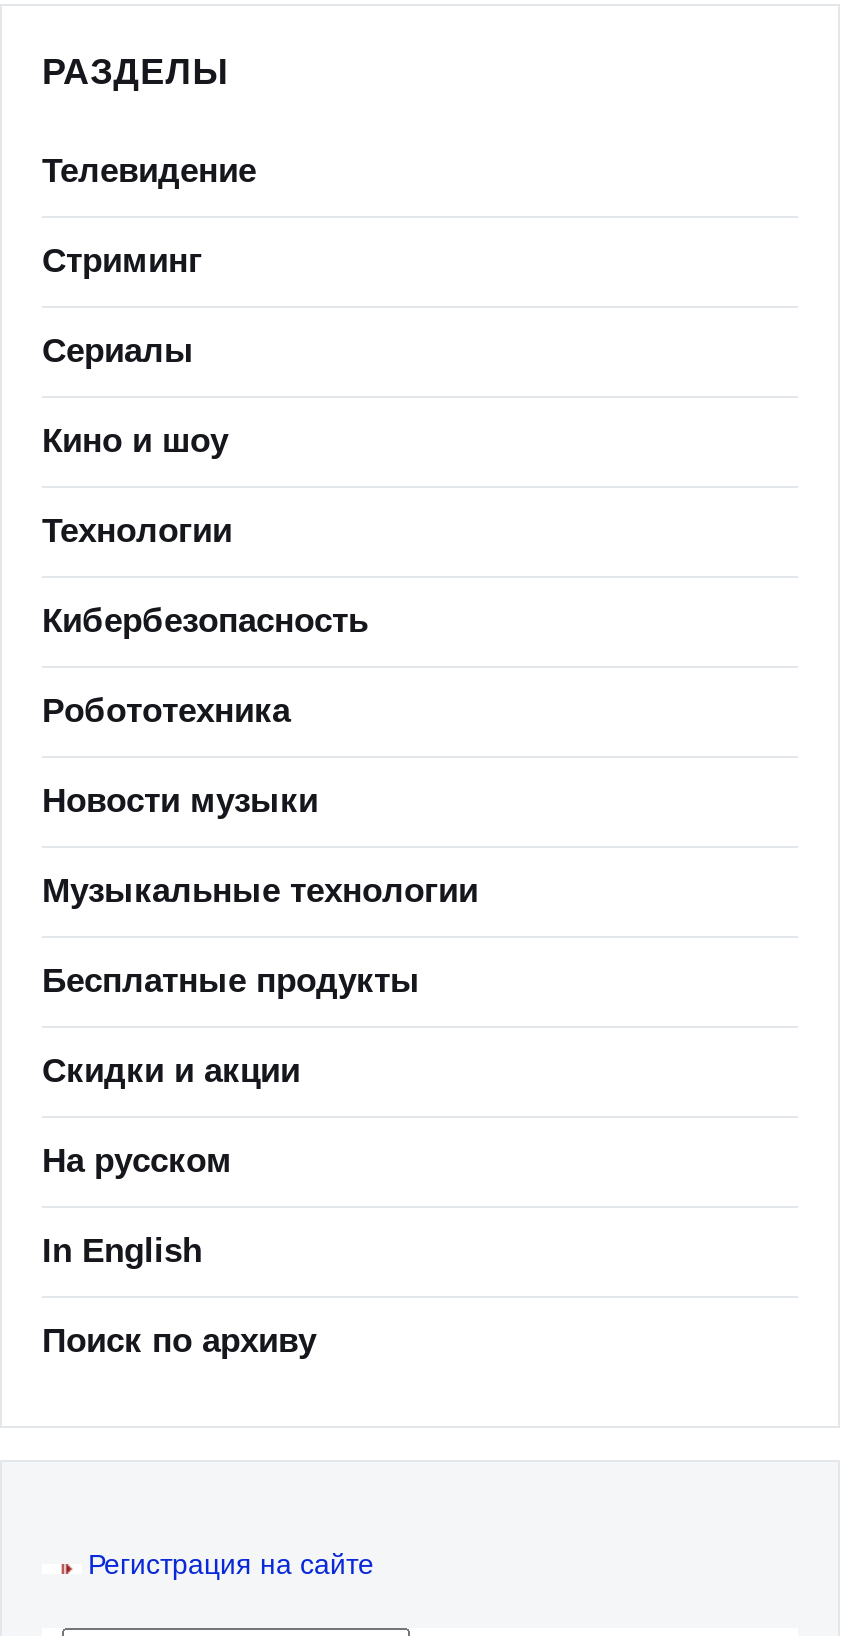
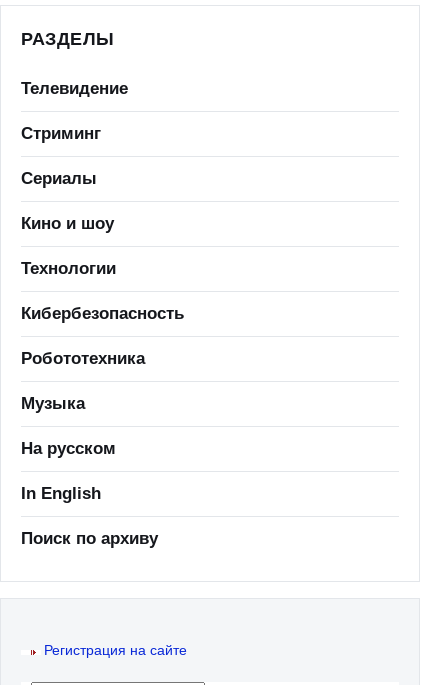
[42,782,478,1090] Новости музыки | Музыкальные технологии | Бесплатные продукты | Скидки и акции -> [21,394,85,413] Музыка

